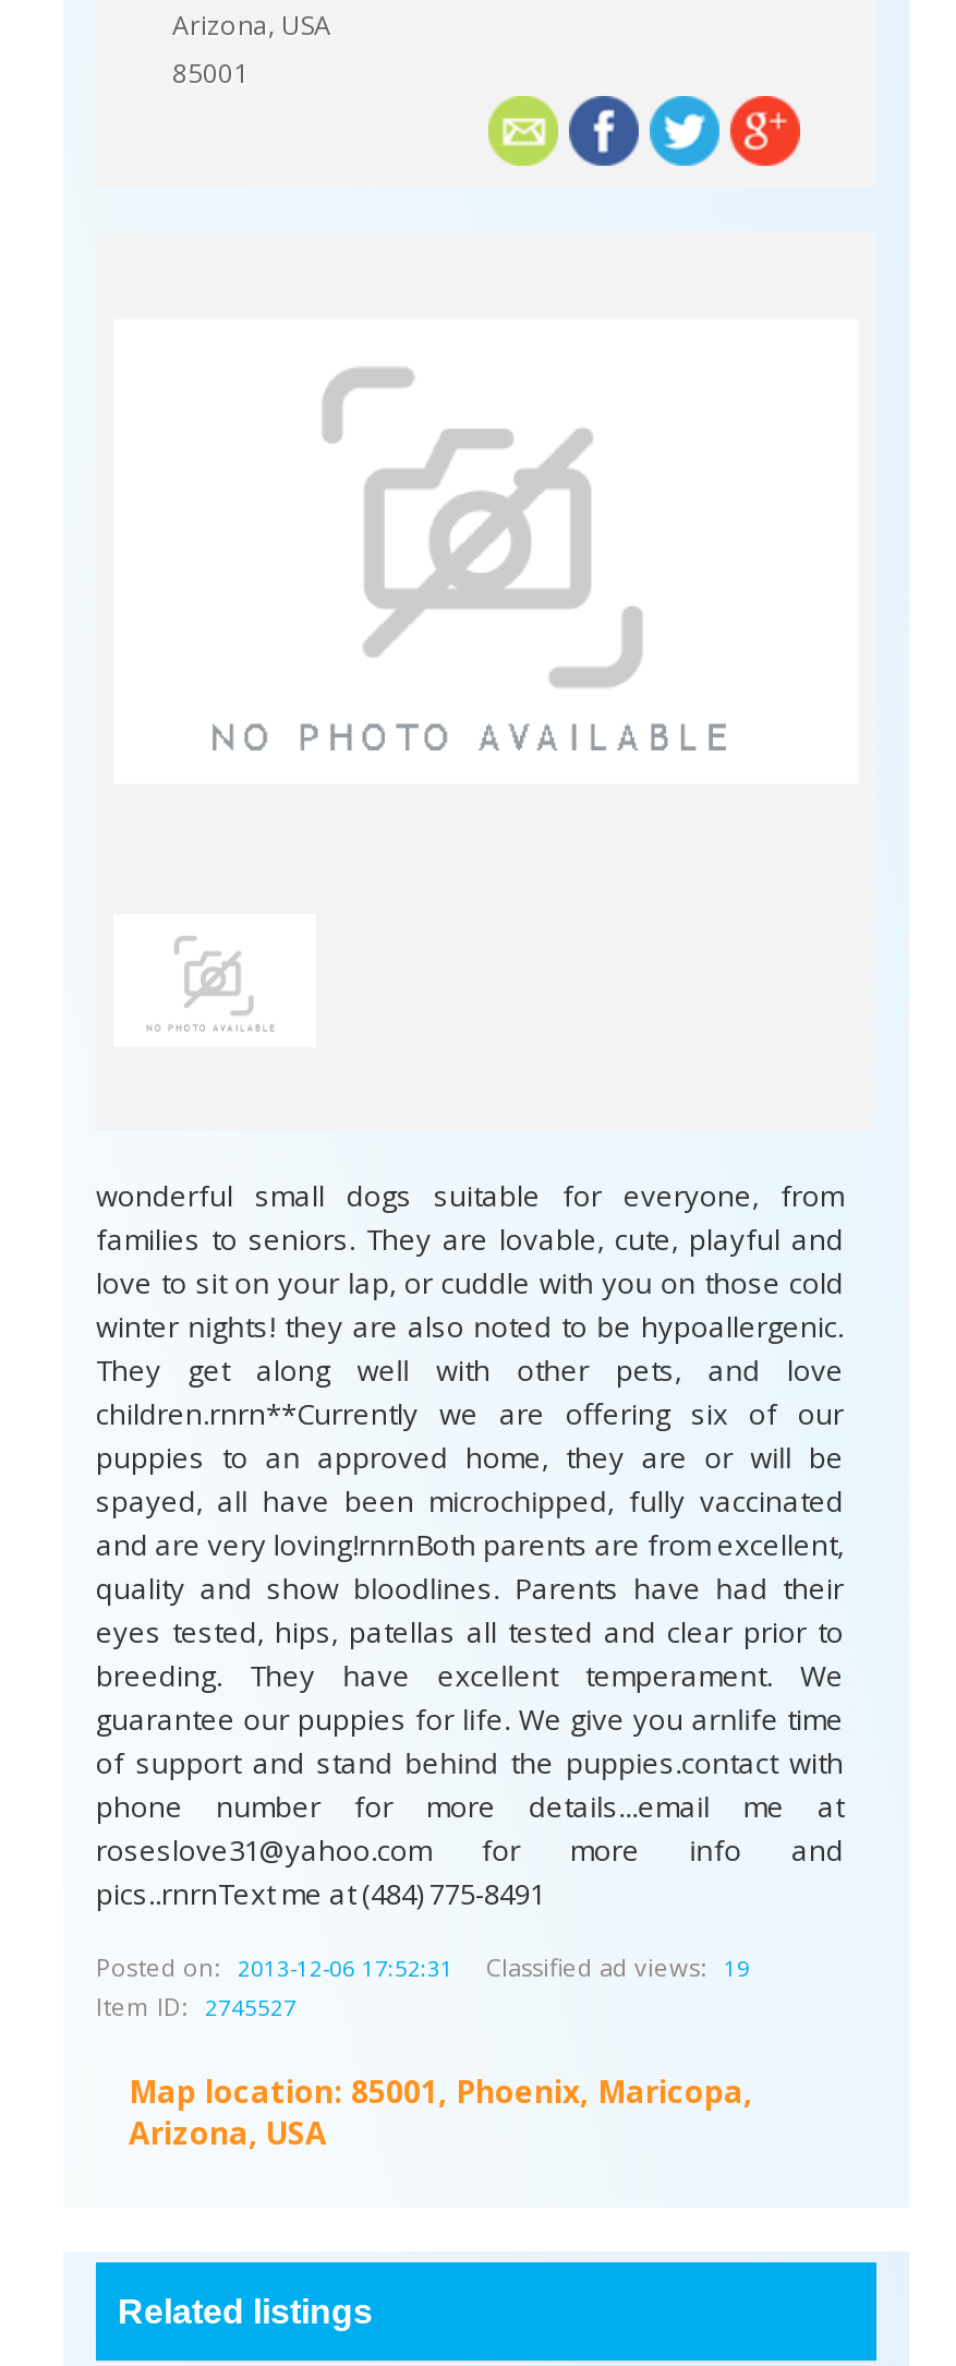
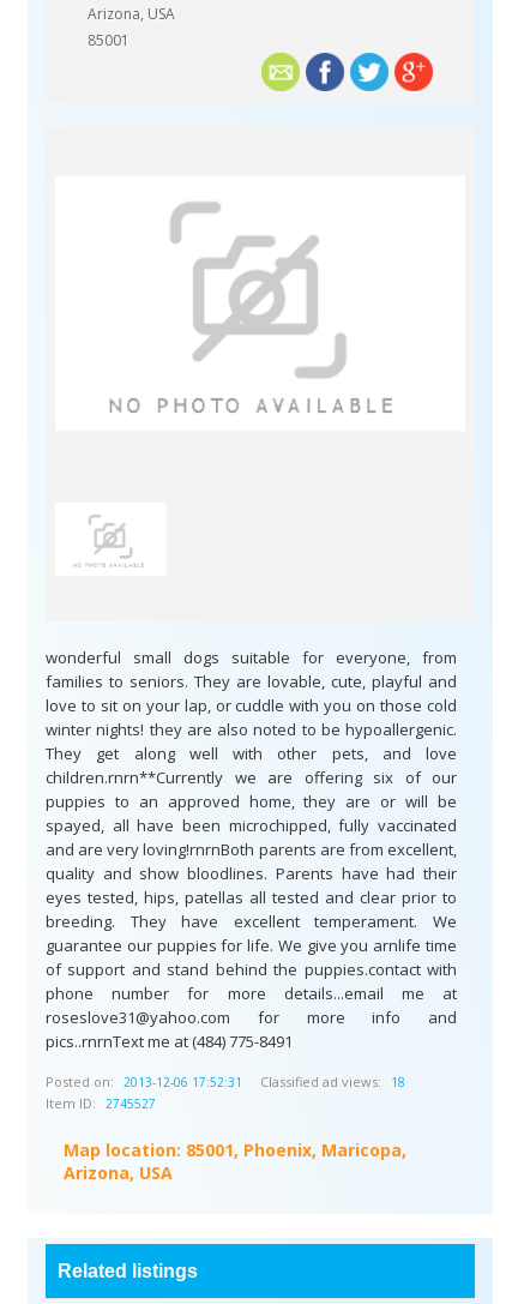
[486,1951,750,1983] Classified ad views: 19 -> [260,1073,405,1091] Classified ad views: 18

